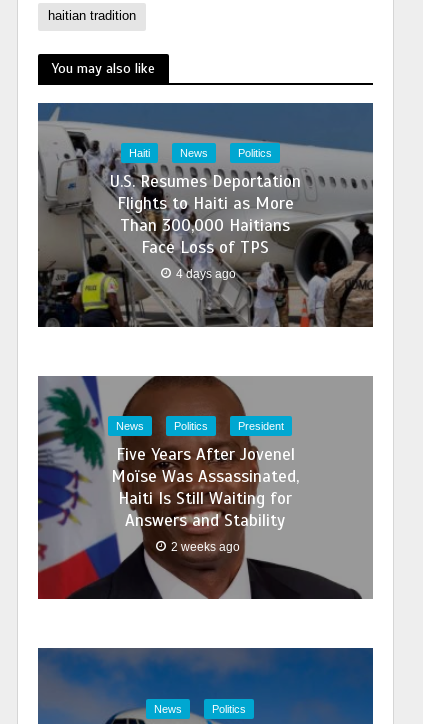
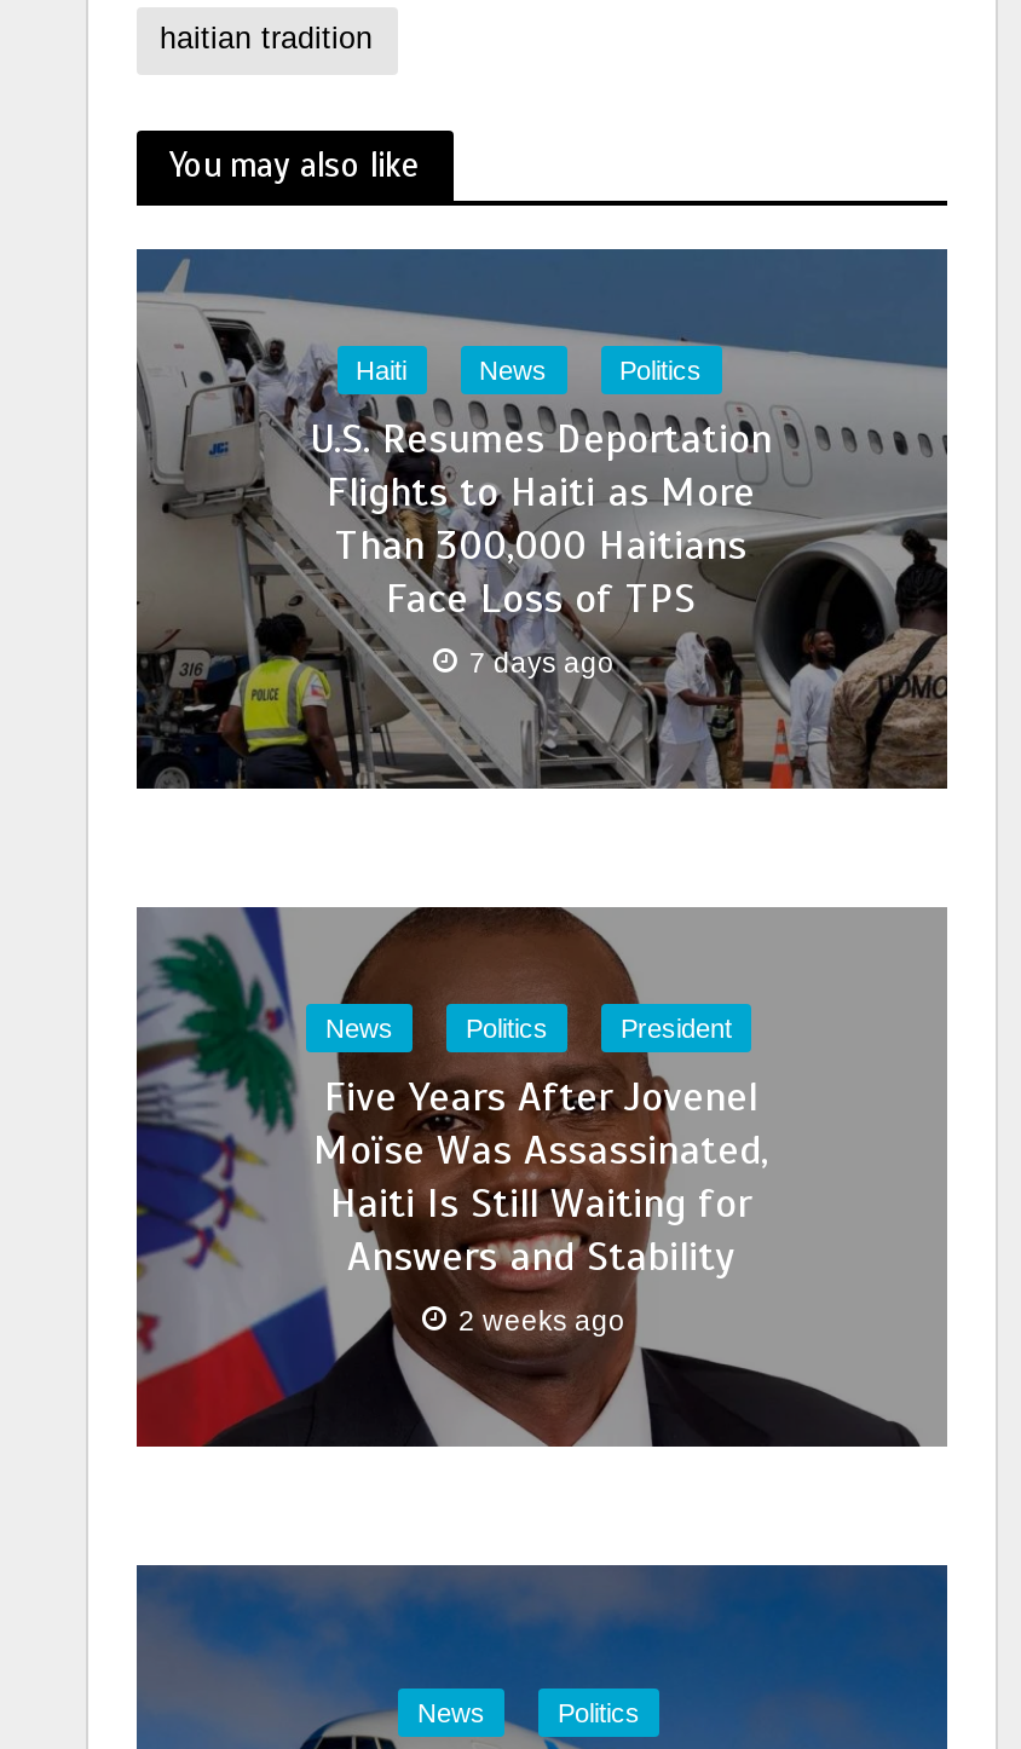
[175,267,235,280] 4 days ago -> [469,647,615,678] 7 days ago

